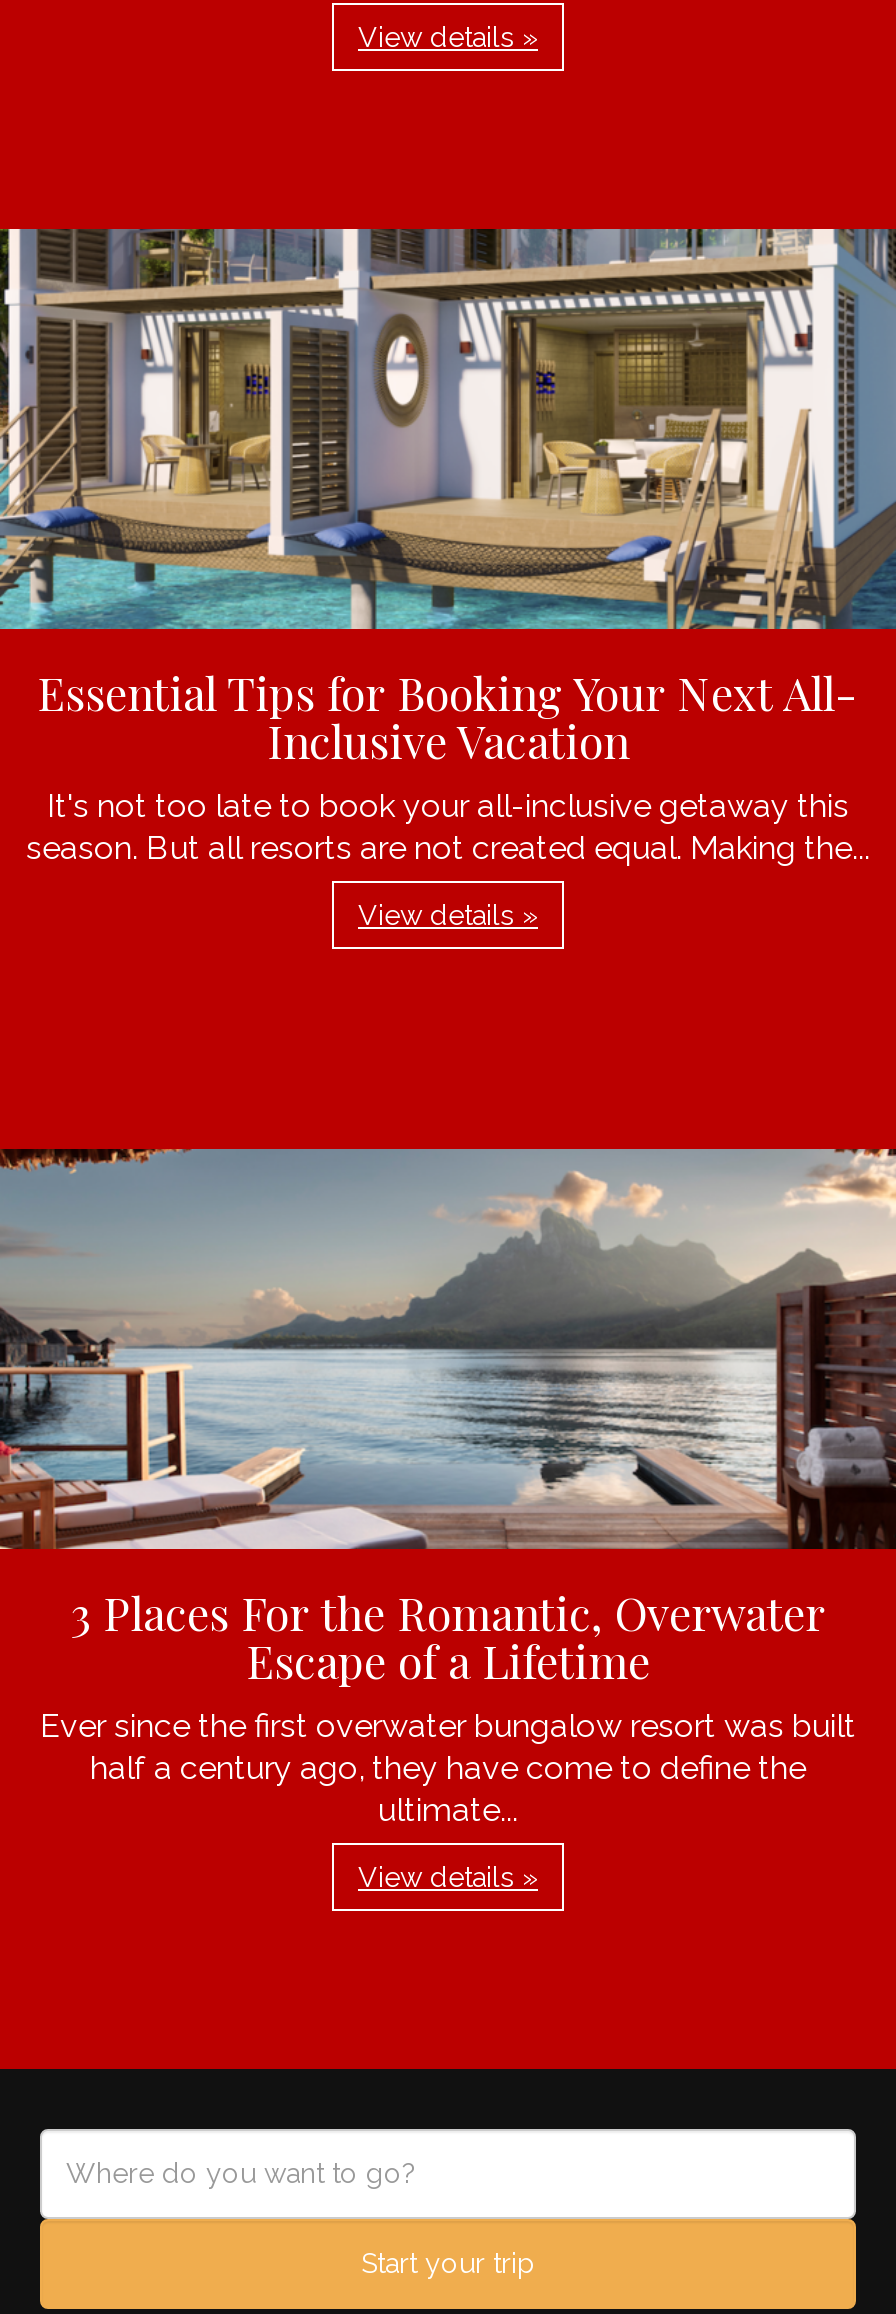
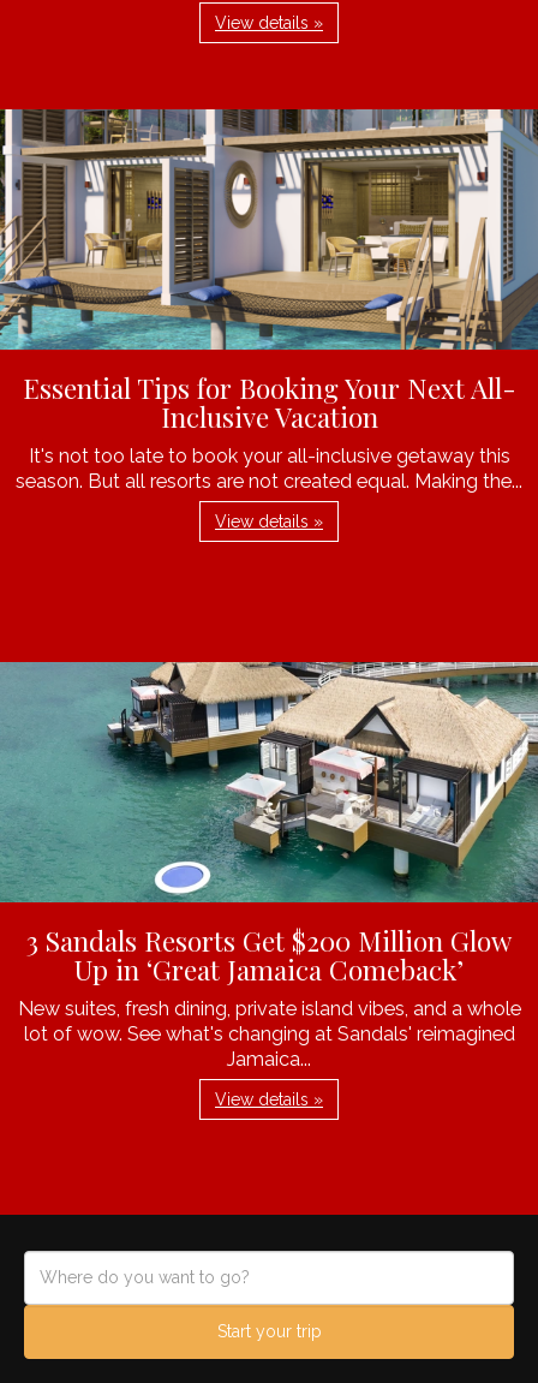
[6,1147,890,1828] [image] | 3 Places For the Romantic, Overwater | Escape of a Lifetime | Ever since the first overwater bungalow resort was built | half a century ago, they have come to define the | ultimate... -> [4,661,534,1070] [image] | 3 Sandals Resorts Get $200 Million Glow | Up in ‘Great Jamaica Comeback’ | New suites, fresh dining, private island vibes, and a whole | lot of wow. See what's changing at Sandals' reimagined | Jamaica...

